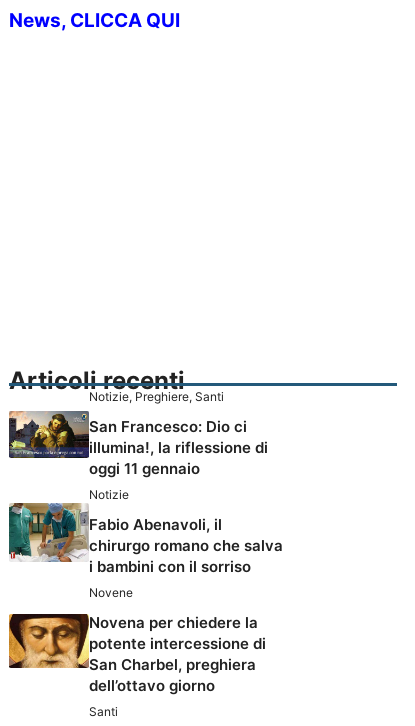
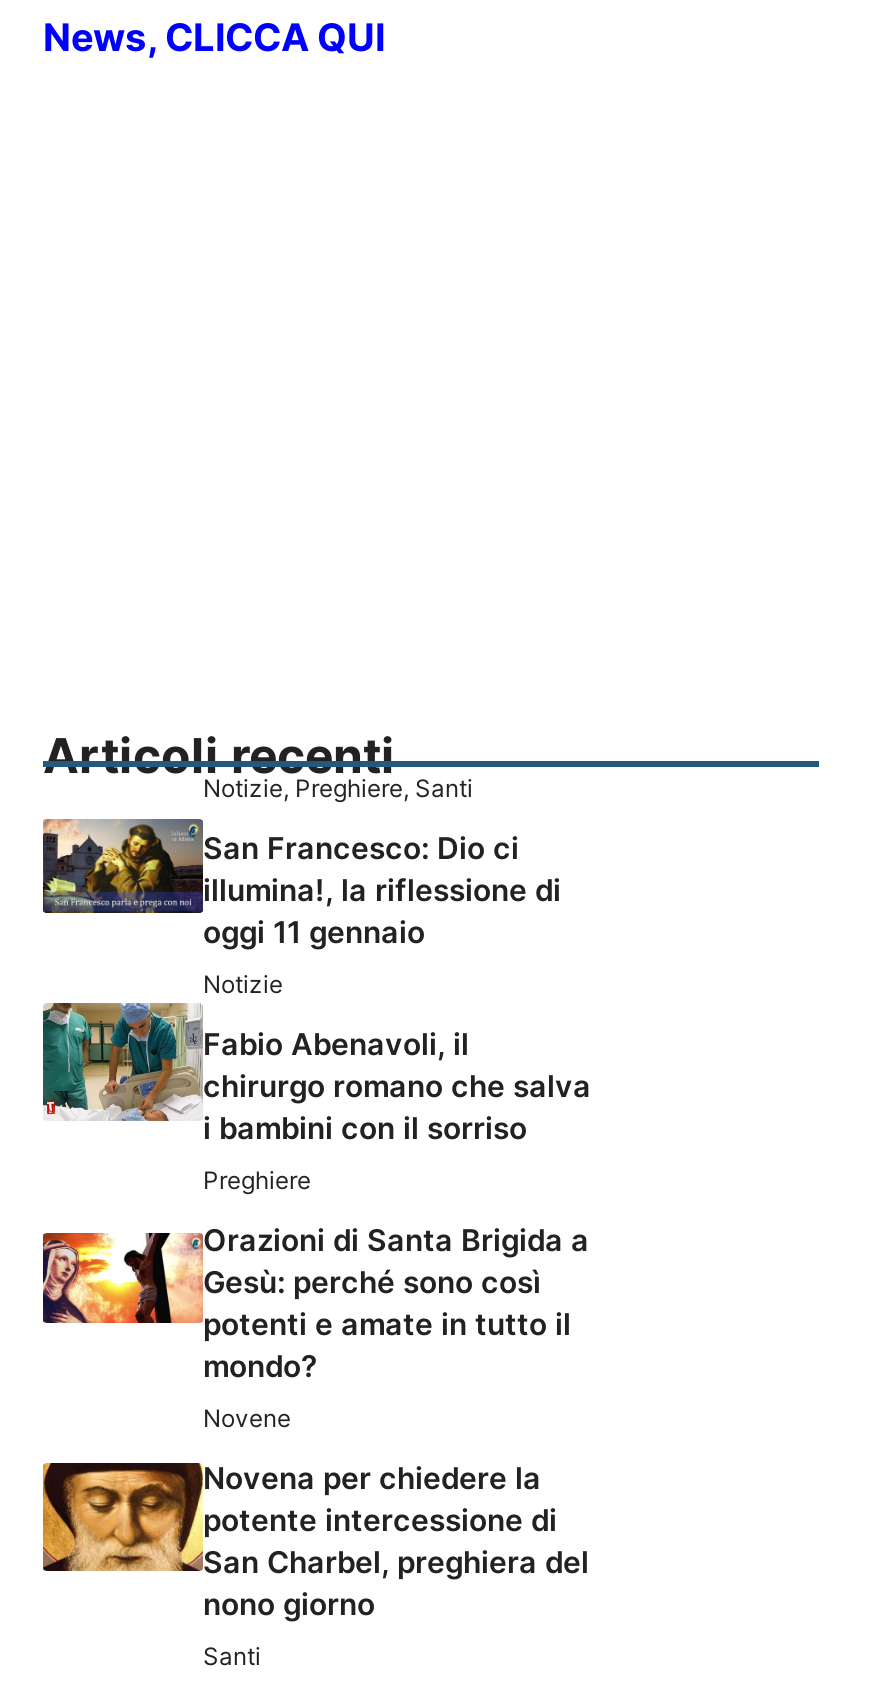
none -> [43,1166,589,1386] [image] | Preghiere | Orazioni di Santa Brigida a | Gesù: perché sono così | potenti e amate in tutto il | mondo?
[89,655,256,695] San Charbel, preghiera | dell’ottavo giorno -> [203,1544,589,1624] San Charbel, preghiera del | nono giorno

